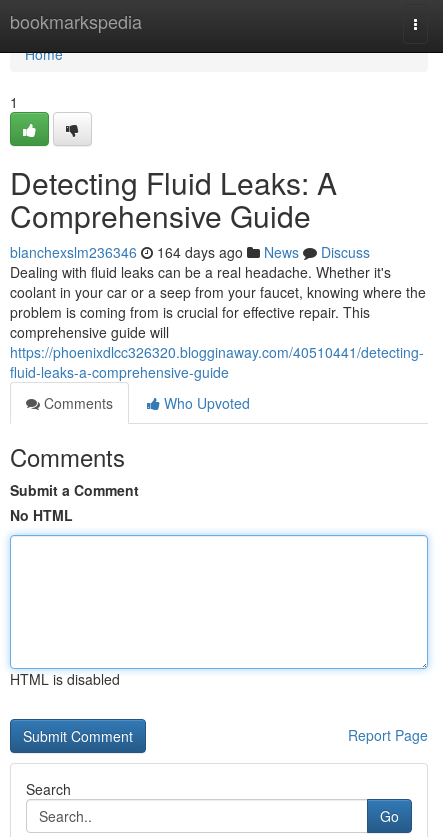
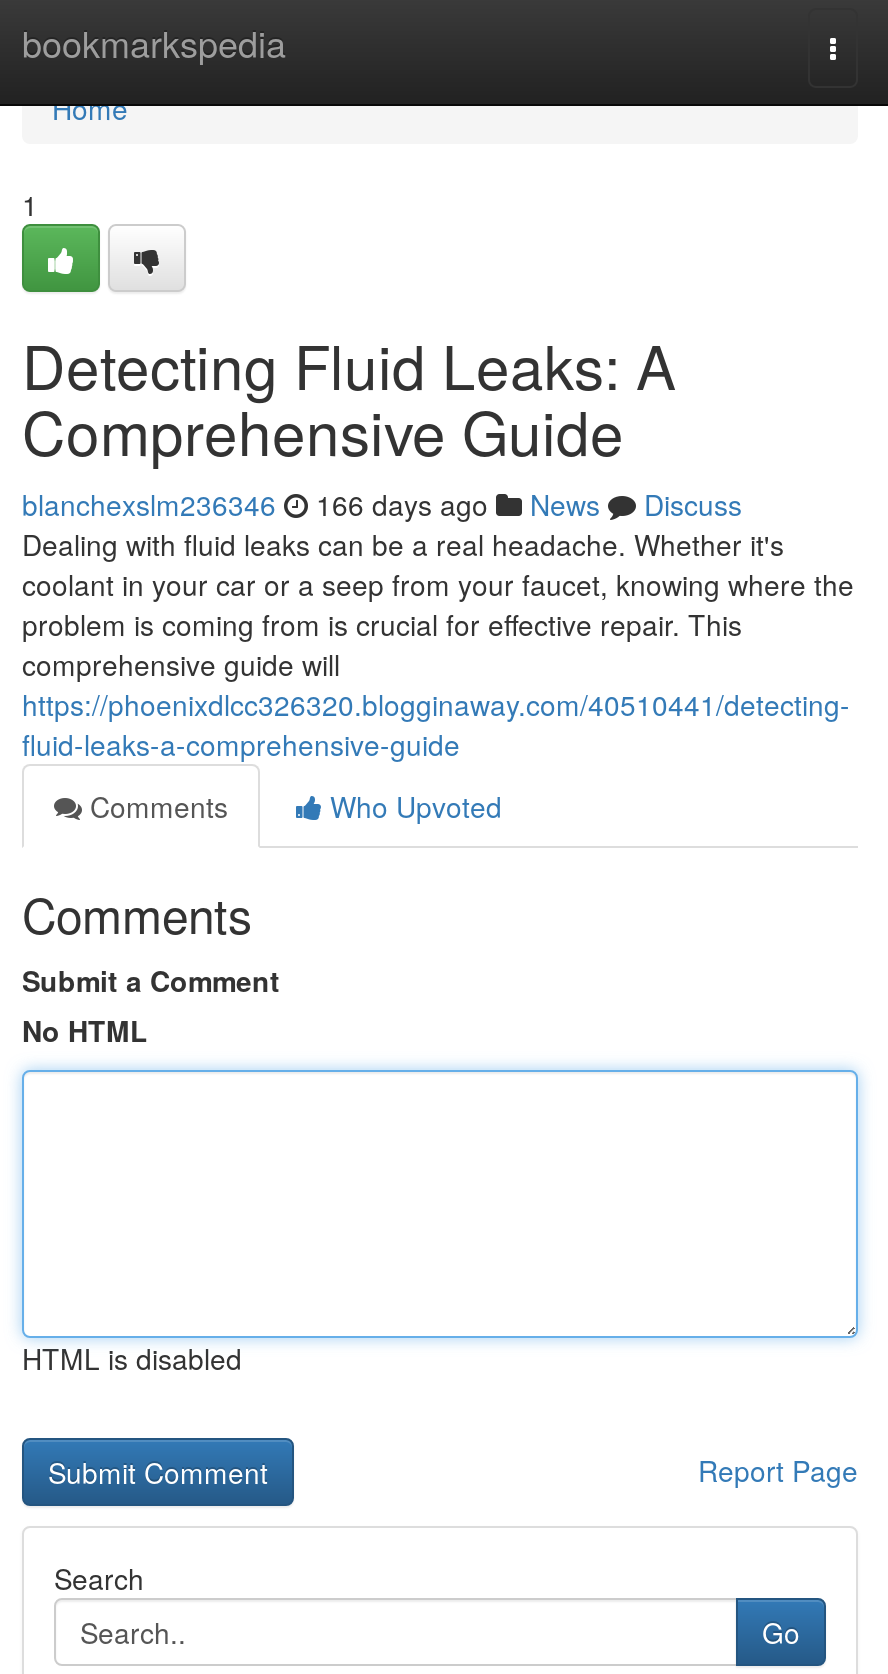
[10,242,370,262] blanchexslm236346 164 days ago News Discuss -> [22,484,742,524] blanchexslm236346 166 days ago News Discuss

